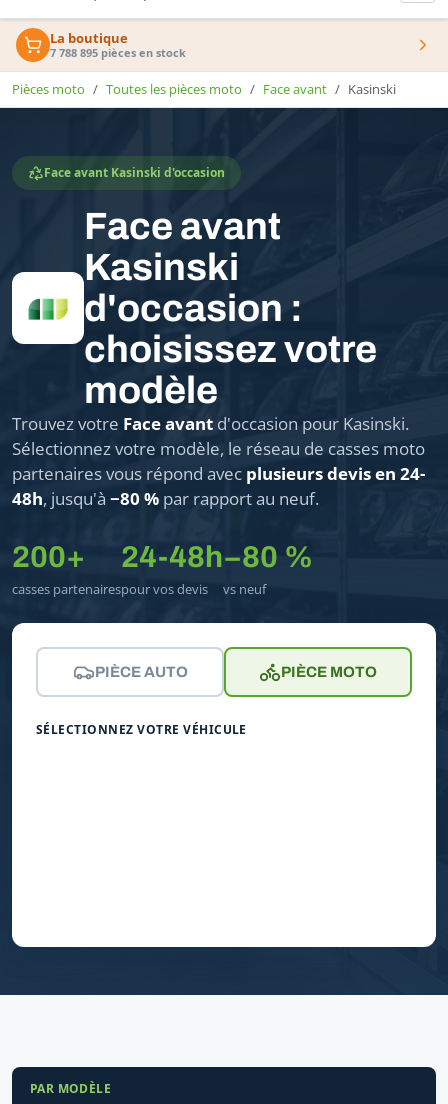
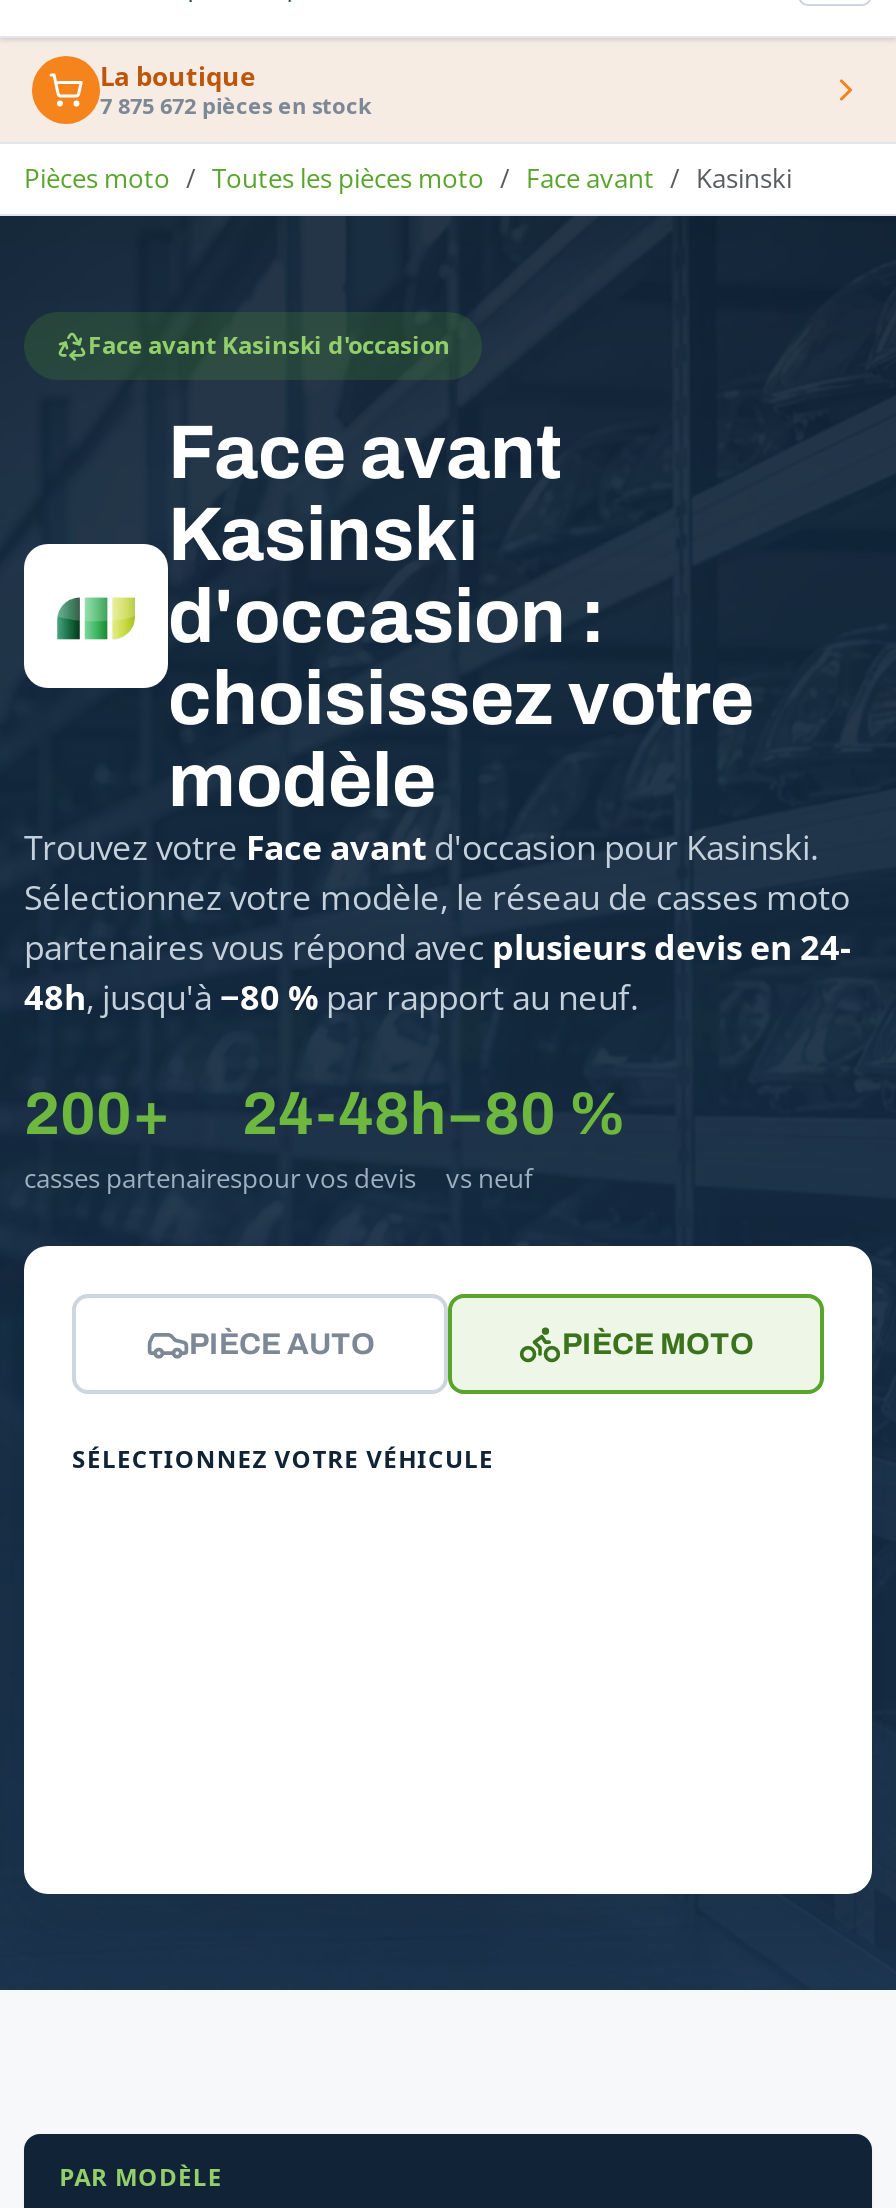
[50,45,186,60] 7 788 895 pièces en stock -> [100,90,372,120] 7 875 672 pièces en stock

